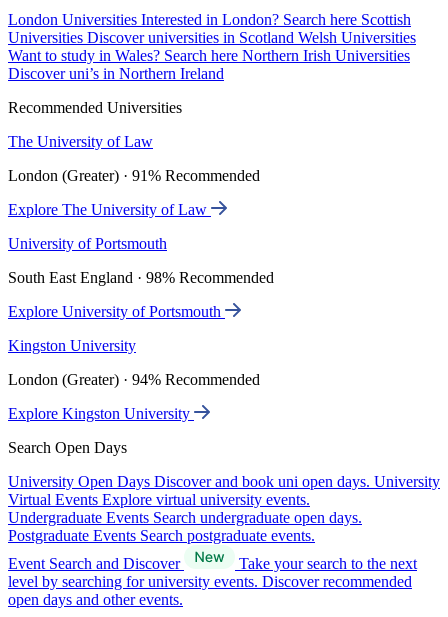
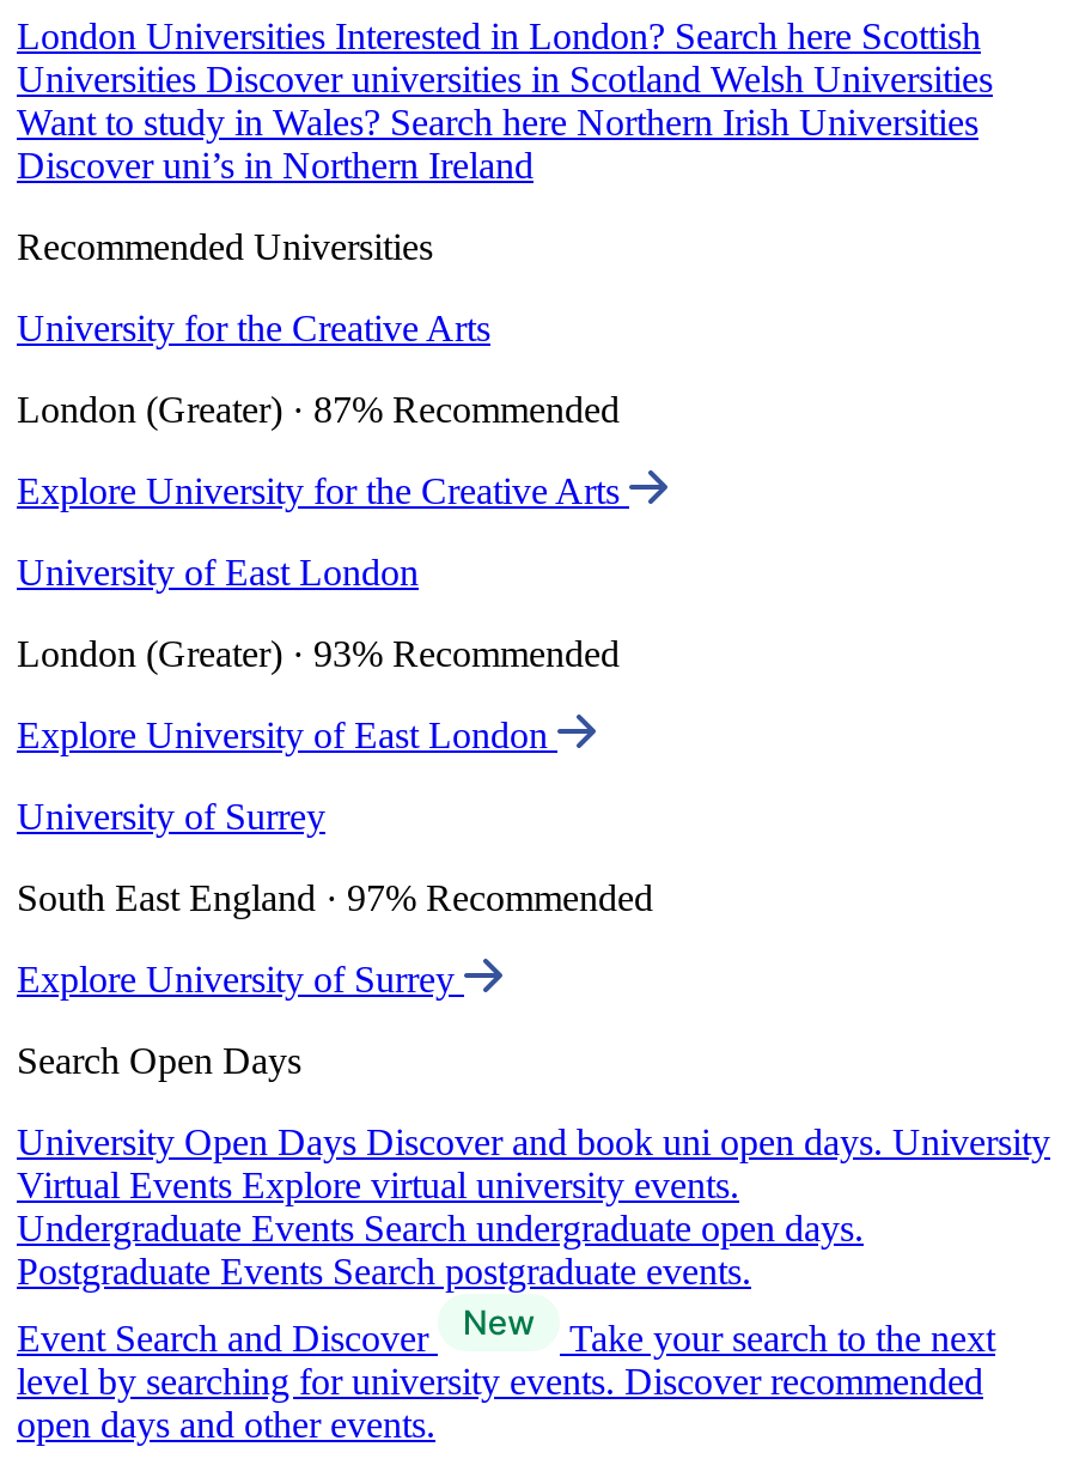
[8,133,153,150] The University of Law -> [17,308,490,349] University for the Creative Arts
[8,167,260,184] London (Greater) · 91% Recommended -> [17,389,620,430] London (Greater) · 87% Recommended
[8,201,211,218] Explore The University of Law -> [17,471,629,511] Explore University for the Creative Arts
[8,235,167,252] University of Portsmouth -> [17,552,419,593] University of East London
[8,269,274,286] South East England · 98% Recommended -> [17,633,620,674] London (Greater) · 93% Recommended
[8,303,225,320] Explore University of Portsmouth -> [17,715,557,755] Explore University of East London
[8,337,136,354] Kingston University -> [17,796,325,837] University of Surrey
[8,371,260,388] London (Greater) · 94% Recommended -> [17,878,653,918] South East England · 97% Recommended
[8,405,194,422] Explore Kingston University -> [17,959,464,1000] Explore University of Surrey

